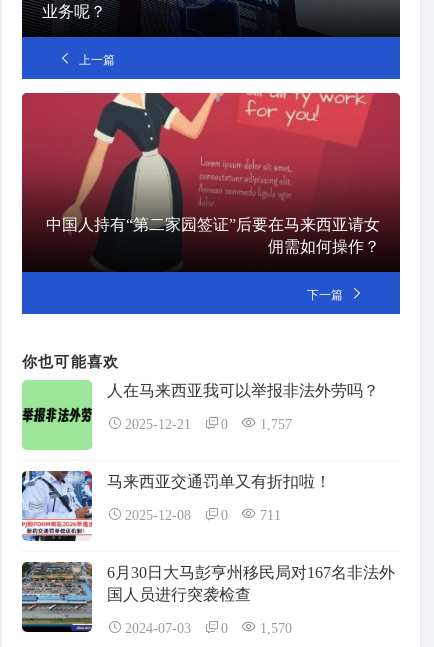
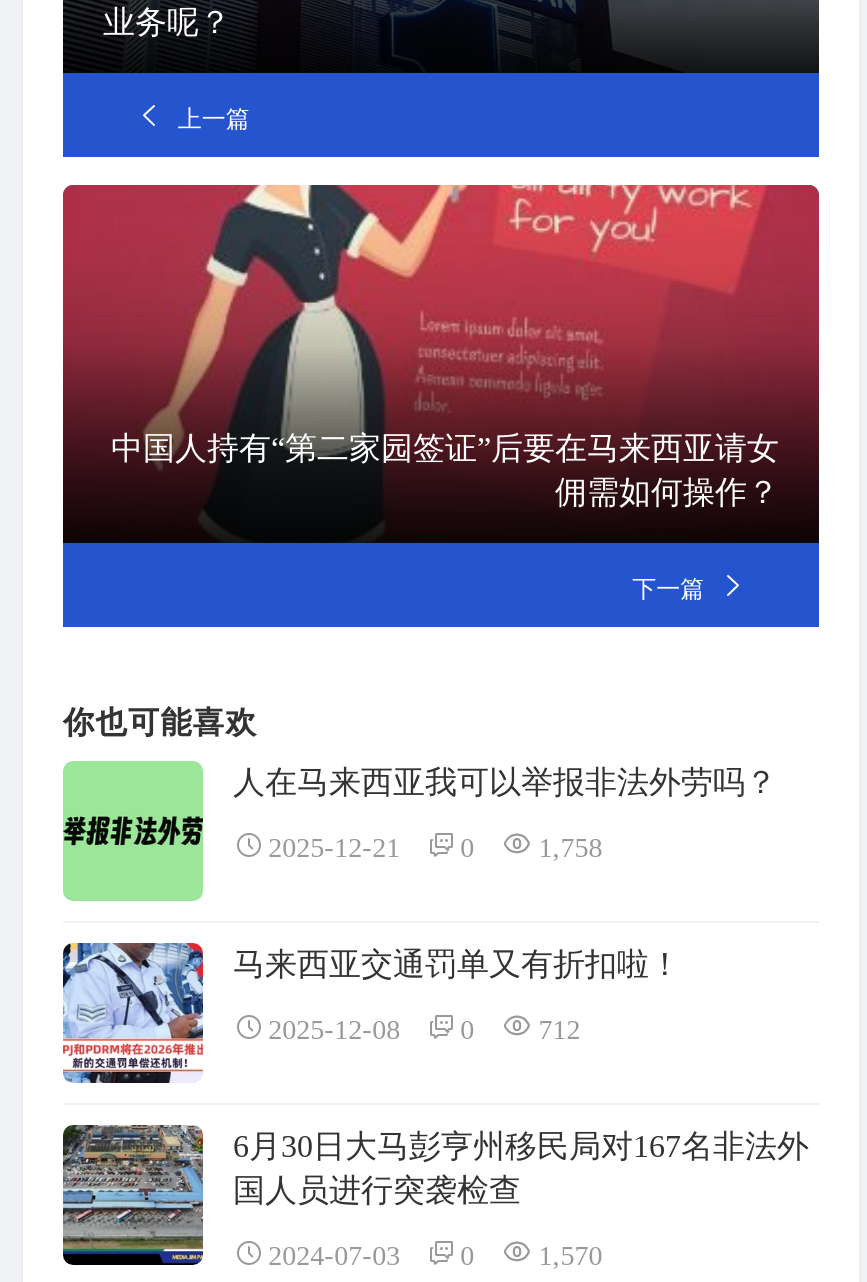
[260,416,292,431] 1,757 -> [539,833,603,863] 1,758
[260,507,281,522] 711 -> [539,1015,581,1045] 712

